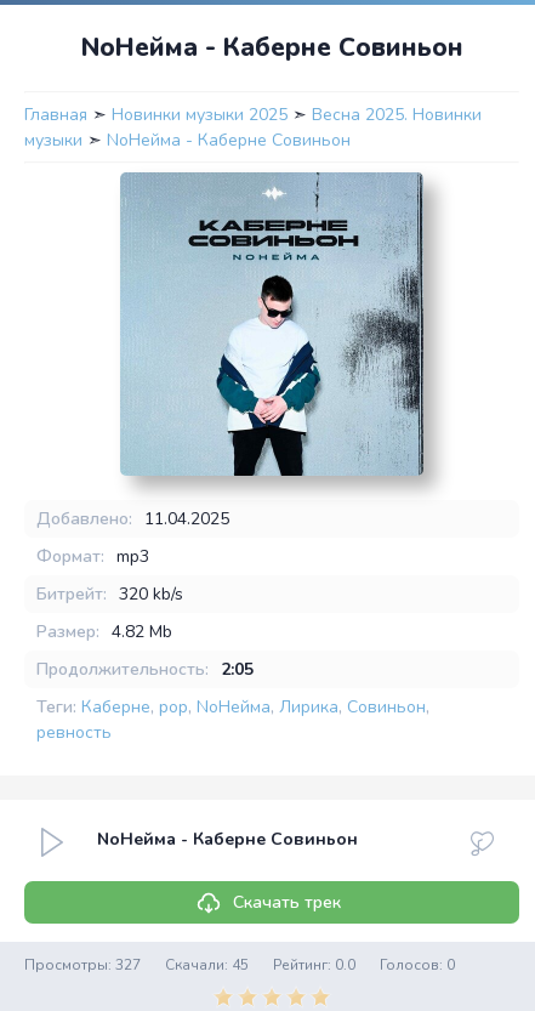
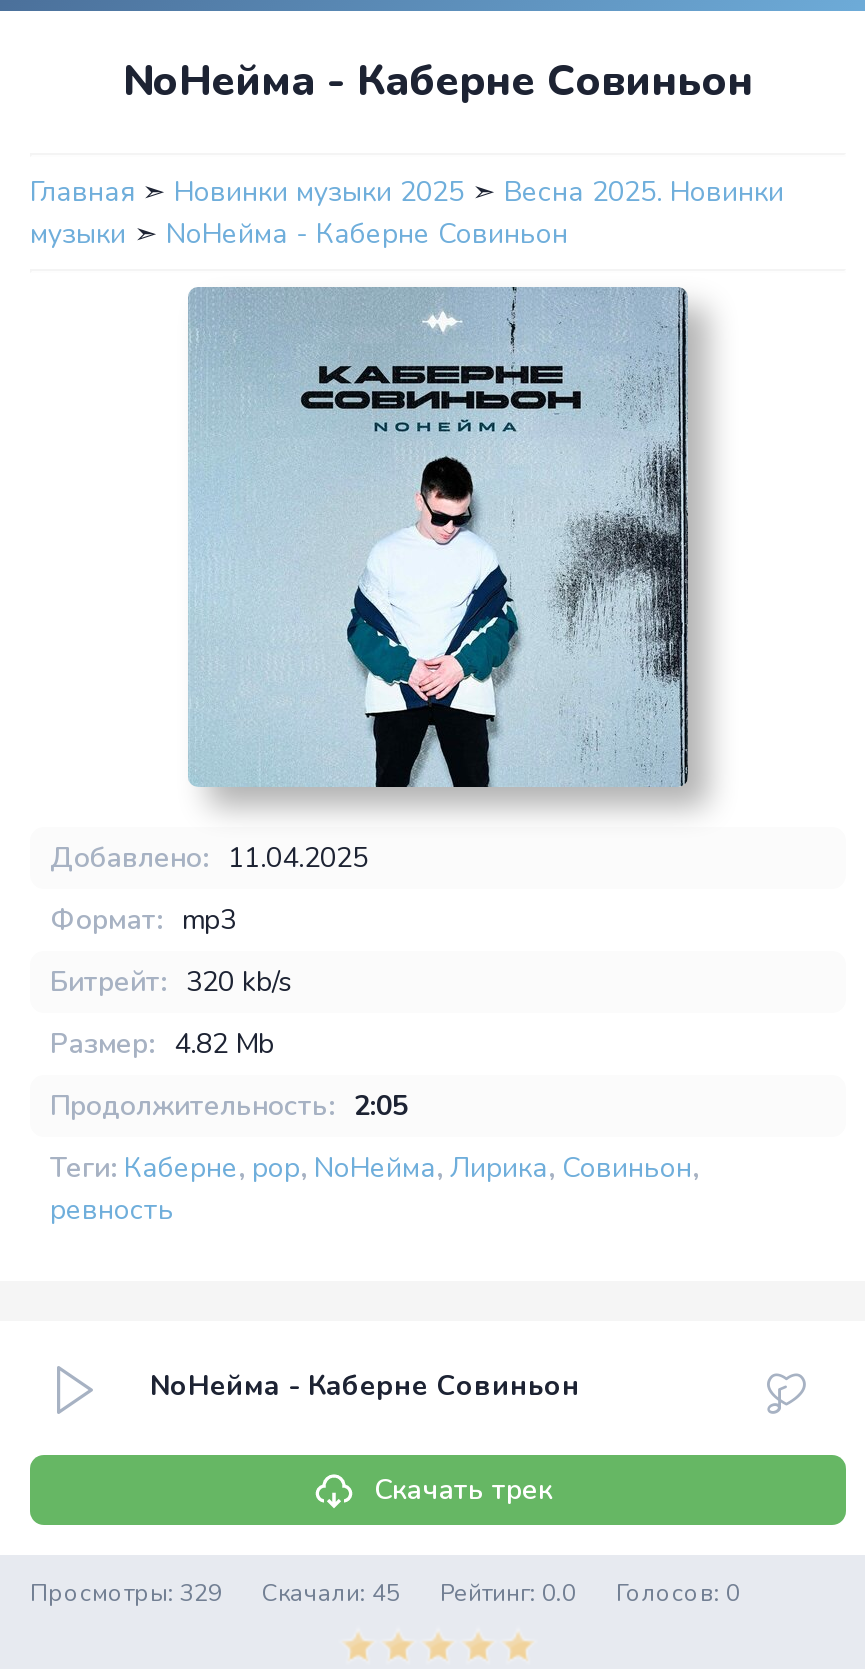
[24,955,455,975] Просмотры: 327 Скачали: 45 Рейтинг: 0.0 Голосов: 0 -> [30,1577,740,1609] Просмотры: 329 Скачали: 45 Рейтинг: 0.0 Голосов: 0

